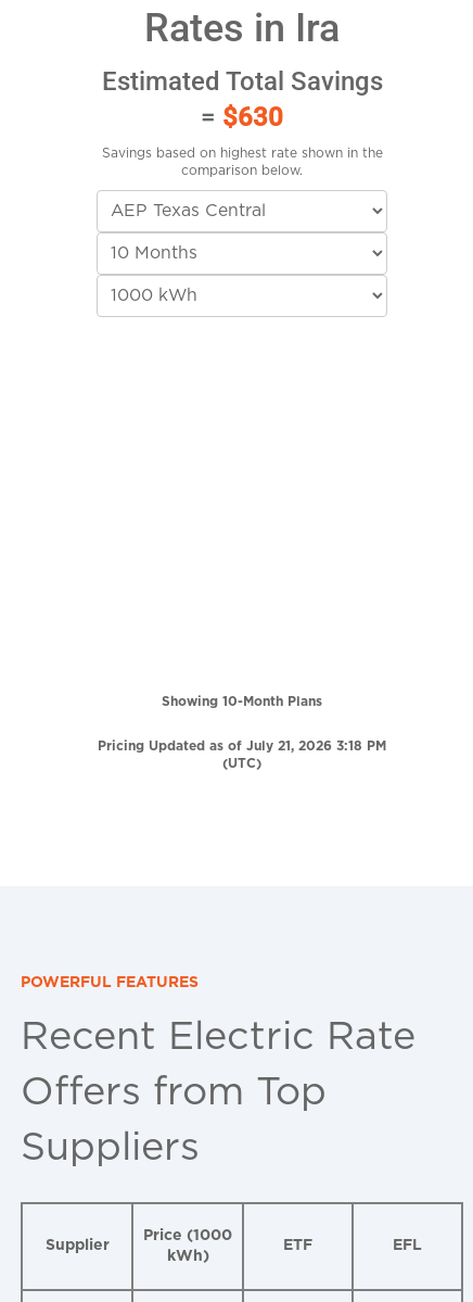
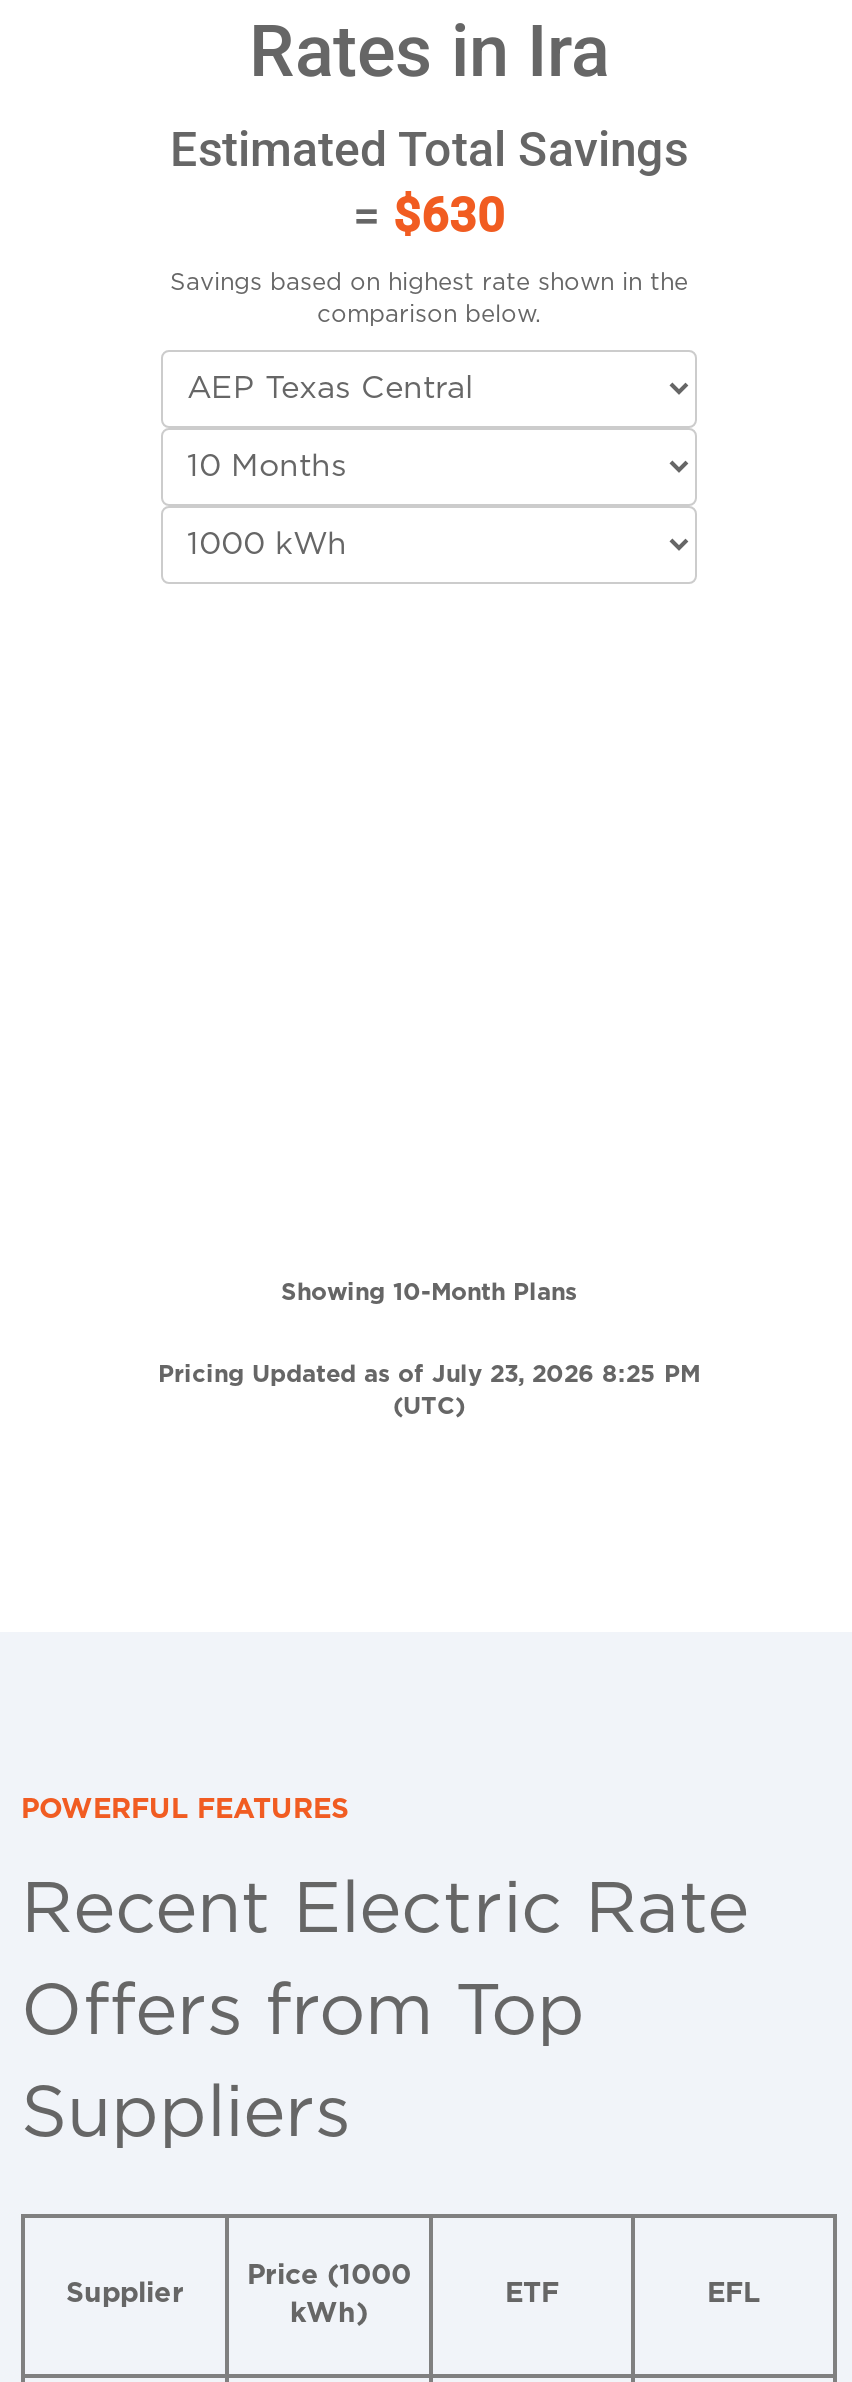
[98,740,386,753] Pricing Updated as of July 21, 2026 3:18 PM -> [158,1362,700,1386] Pricing Updated as of July 23, 2026 8:25 PM

